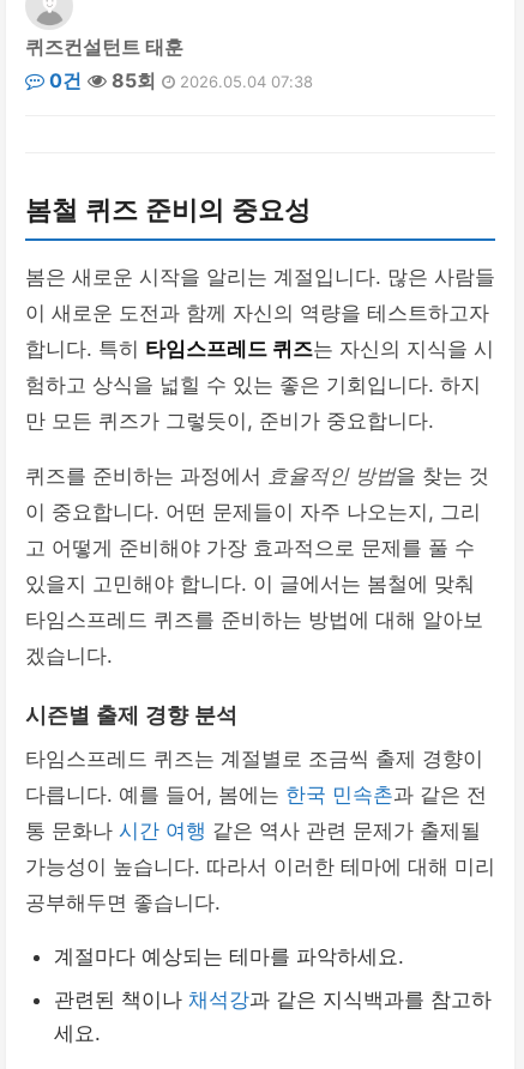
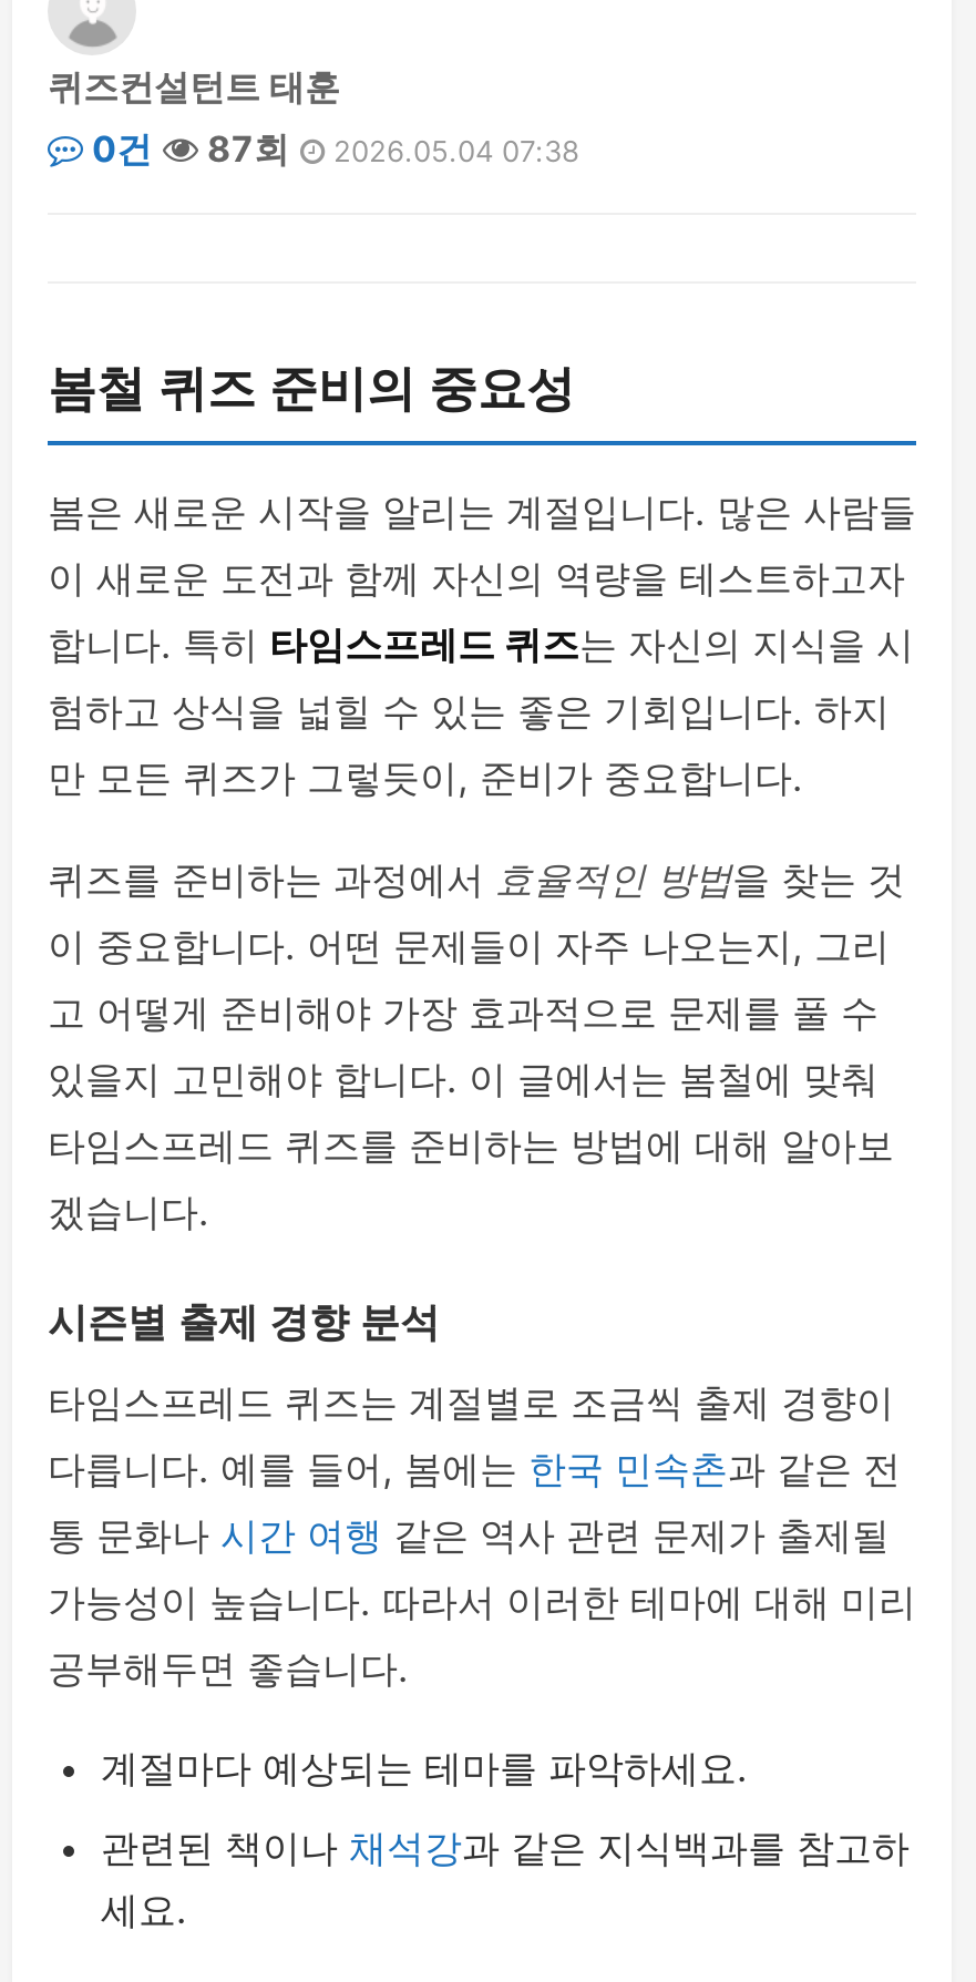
[44,68,313,92] 0건 85회 2026.05.04 07:38 -> [83,126,579,171] 0건 87회 2026.05.04 07:38

